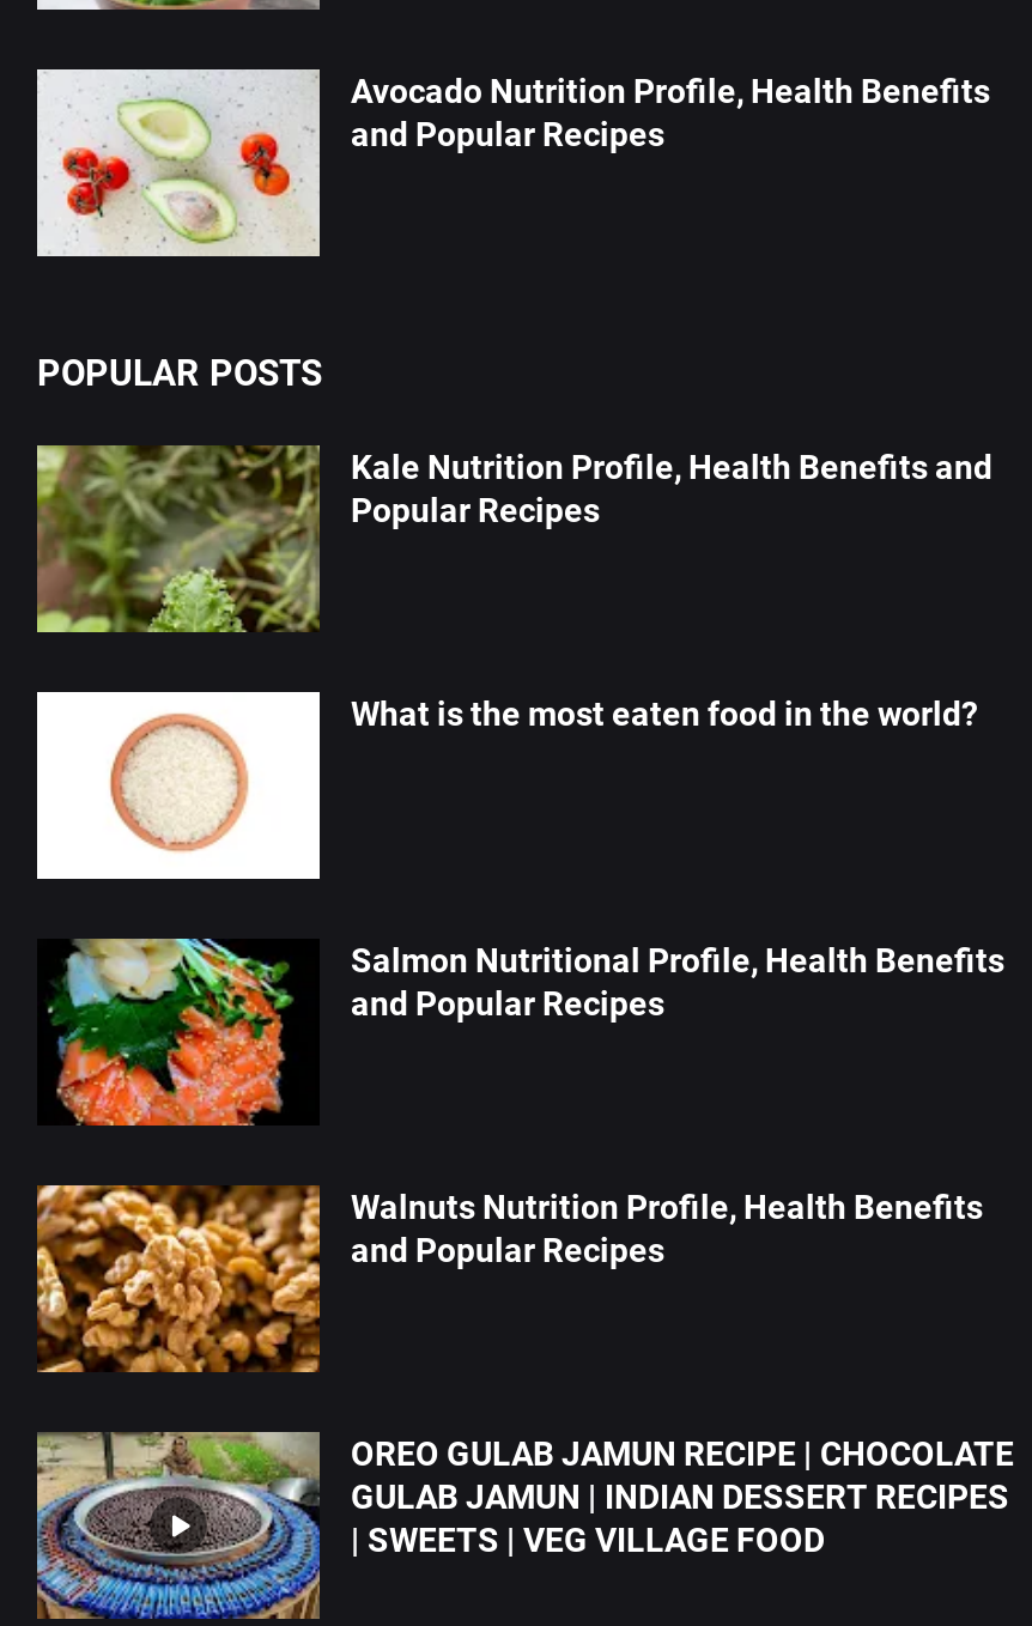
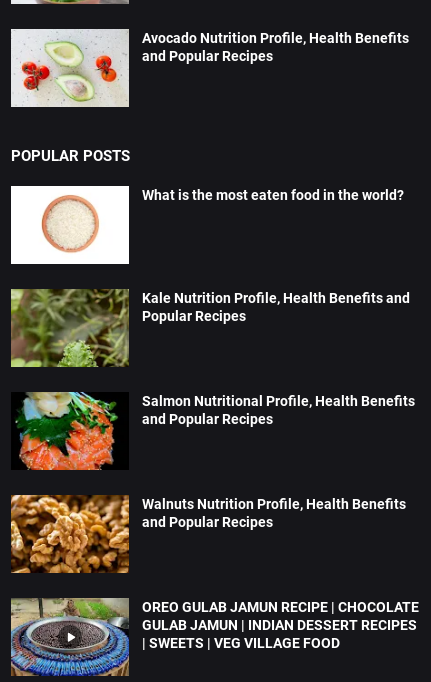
moved [32,441,992,637] -> [9,287,410,369]: [image] | Kale Nutrition Profile, Health Benefits and | Popular Recipes
moved [35,690,978,881] -> [10,185,404,265]: [image] | What is the most eaten food in the world?

